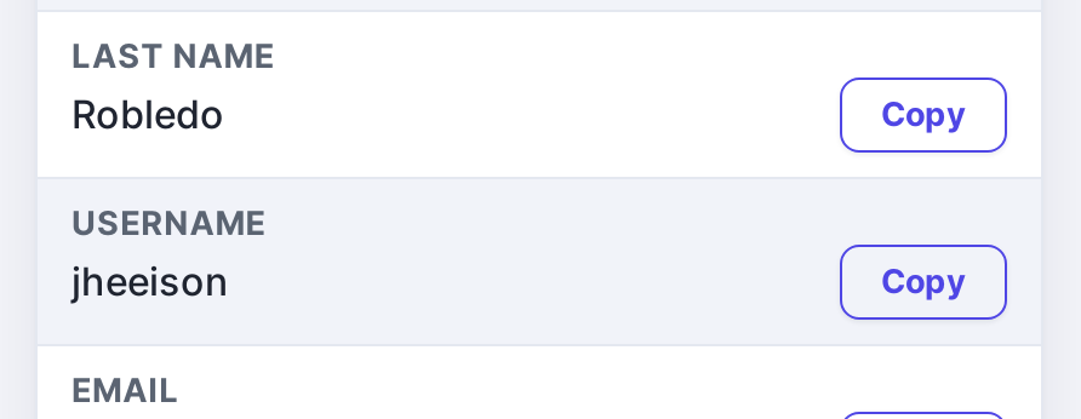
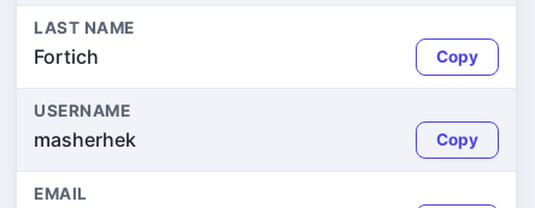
[72,90,224,138] Robledo -> [34,44,99,69] Fortich
[72,257,229,305] jheeison -> [34,127,136,151] masherhek

